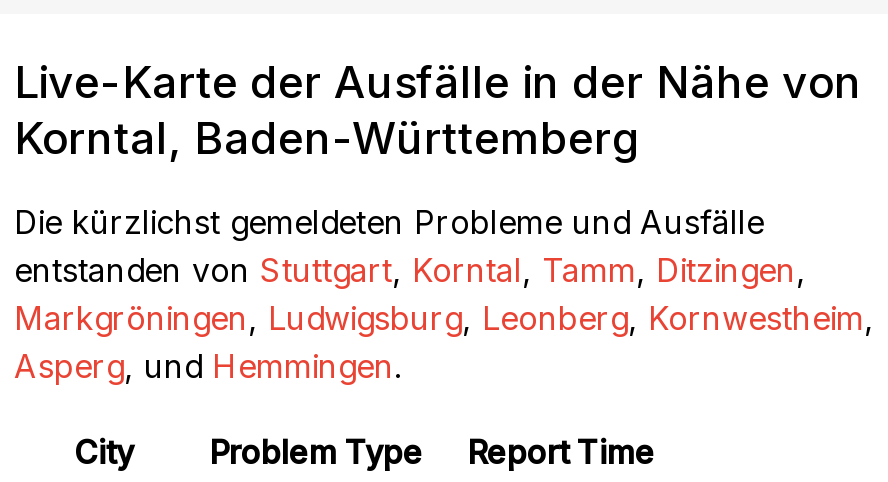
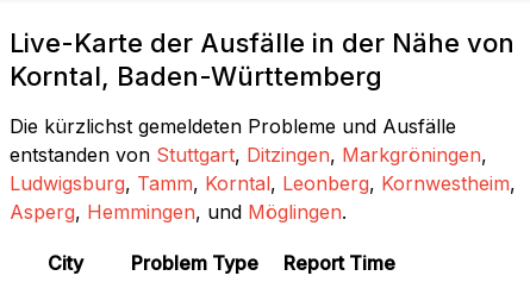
[14,250,874,386] entstanden von Stuttgart, Korntal, Tamm, Ditzingen, | Markgröningen, Ludwigsburg, Leonberg, Kornwestheim, | Asperg, und Hemmingen. -> [10,143,516,224] entstanden von Stuttgart, Ditzingen, Markgröningen, | Ludwigsburg, Tamm, Korntal, Leonberg, Kornwestheim, | Asperg, Hemmingen, und Möglingen.

